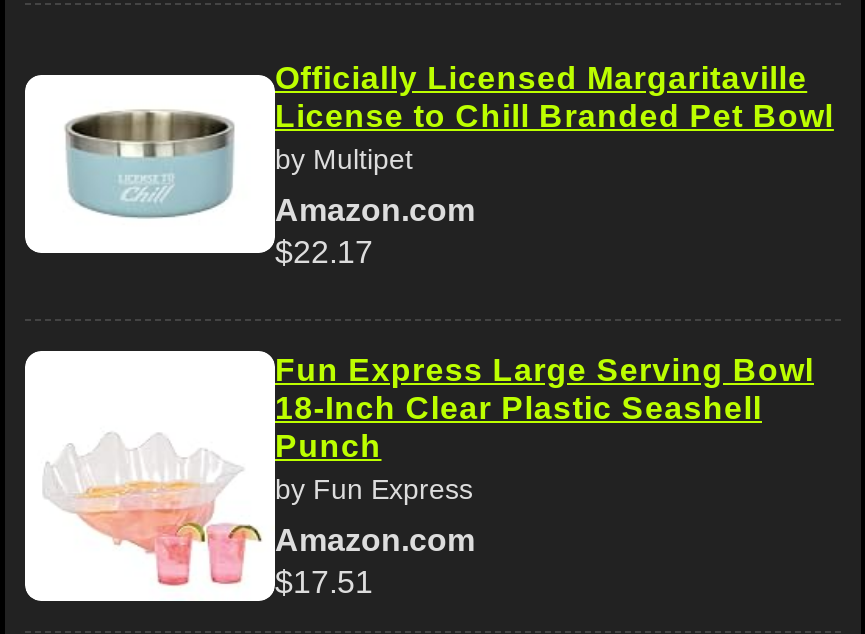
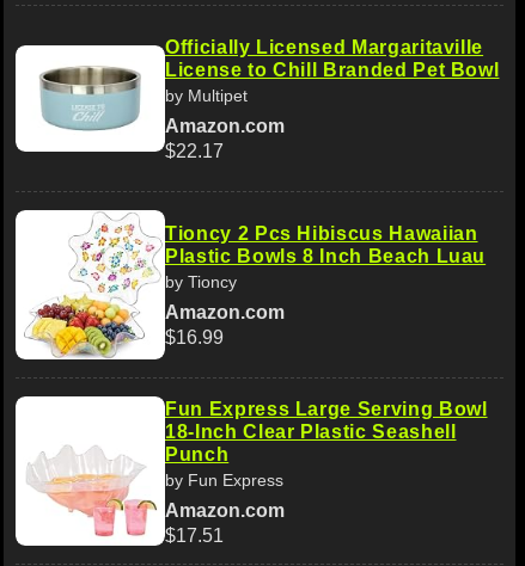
none -> [24,210,486,359] [image] | Tioncy 2 Pcs Hibiscus Hawaiian | Plastic Bowls 8 Inch Beach Luau | by Tioncy | Amazon.com | $16.99

